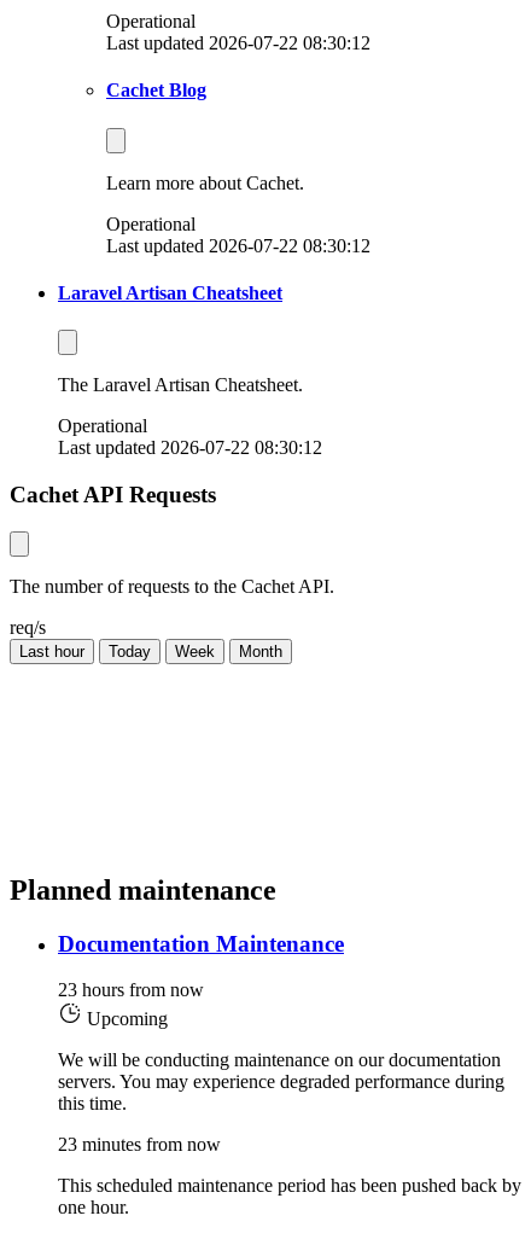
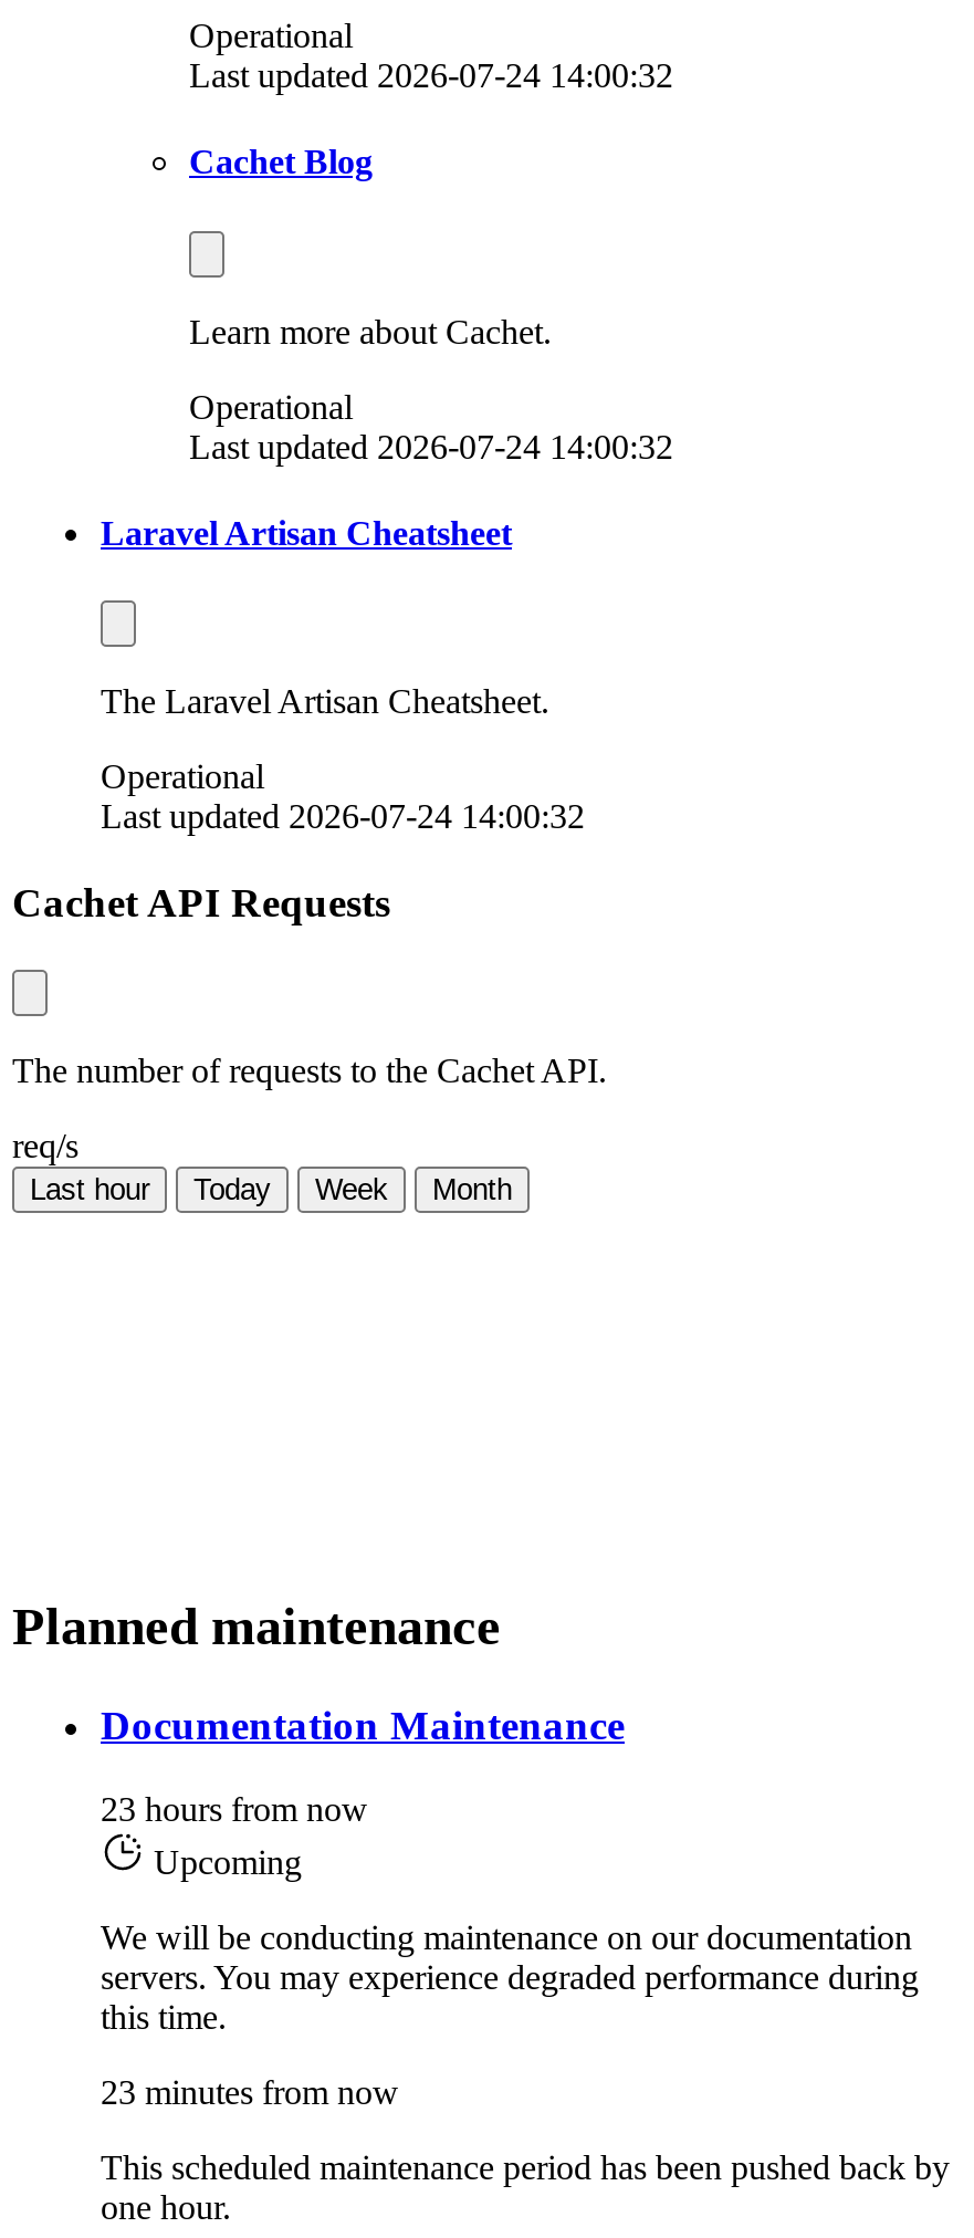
[106,33,370,53] Last updated 2026-07-22 08:30:12 -> [189,57,673,94] Last updated 2026-07-24 14:00:32
[106,235,370,256] Last updated 2026-07-22 08:30:12 -> [189,427,673,465] Last updated 2026-07-24 14:00:32
[58,438,322,458] Last updated 2026-07-22 08:30:12 -> [101,798,585,835] Last updated 2026-07-24 14:00:32

